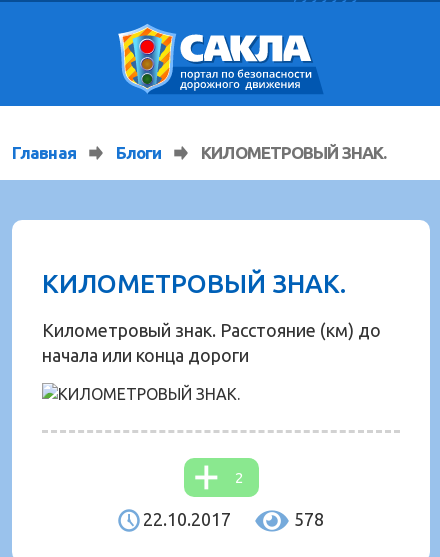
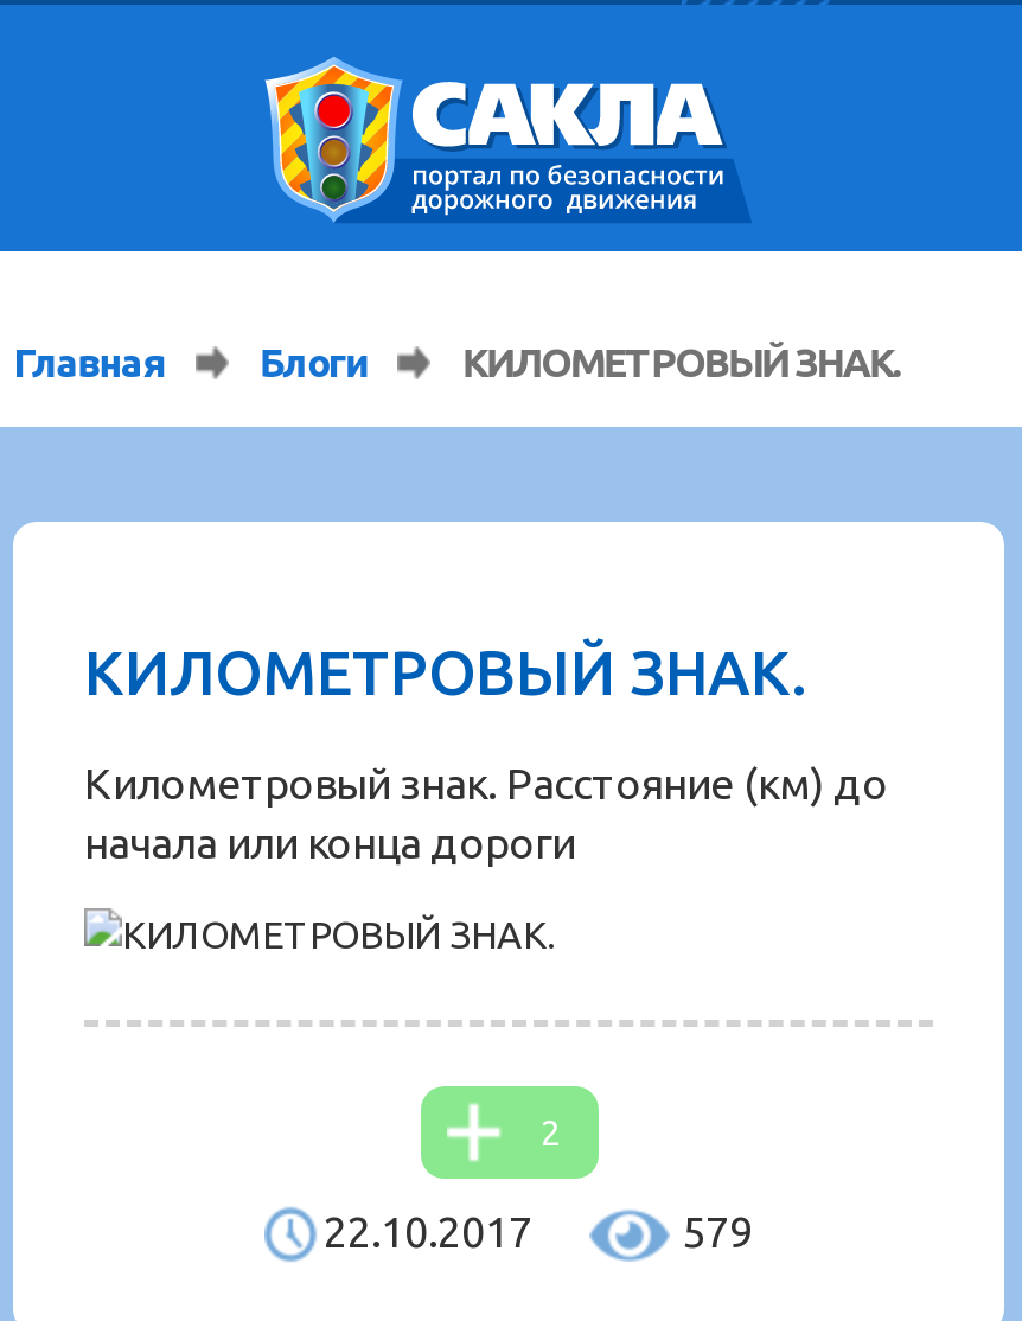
[294,509,324,529] 578 -> [682,1207,753,1255] 579

